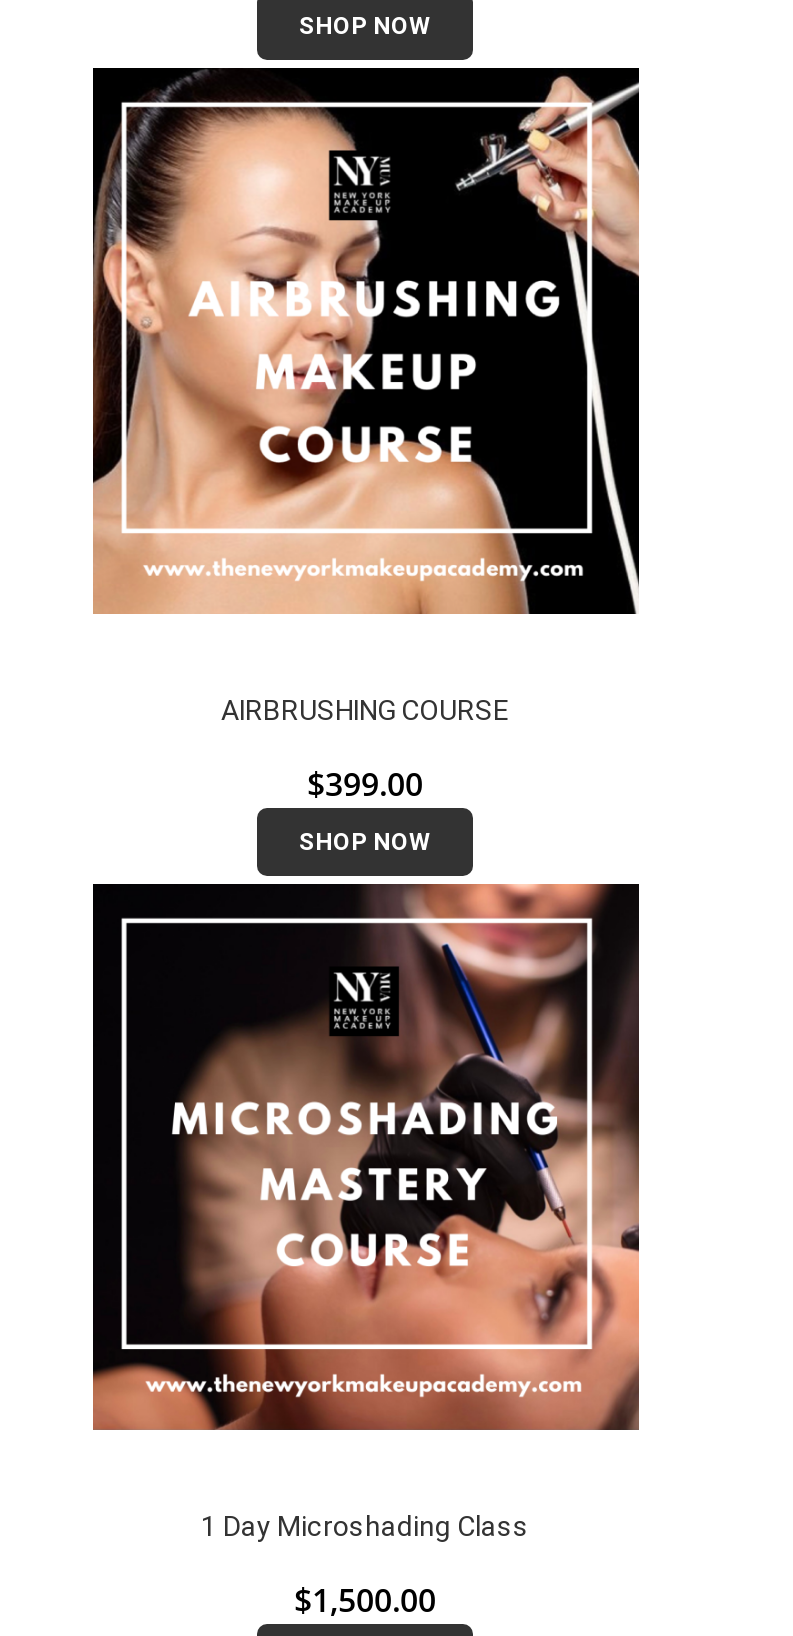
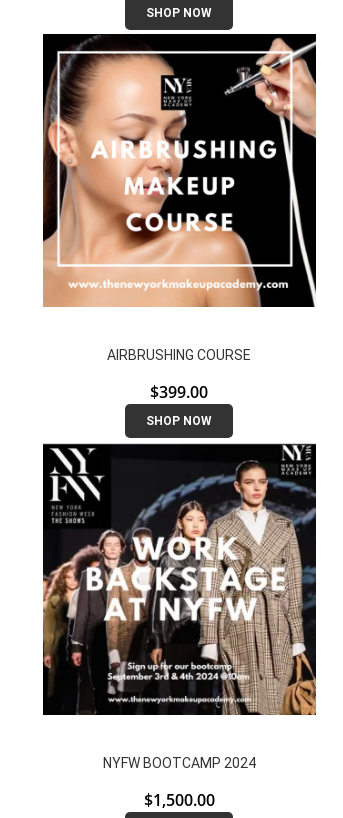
[91,882,641,1542] [image] | 1 Day Microshading Class -> [42,442,317,771] [image] | NYFW BOOTCAMP 2024

